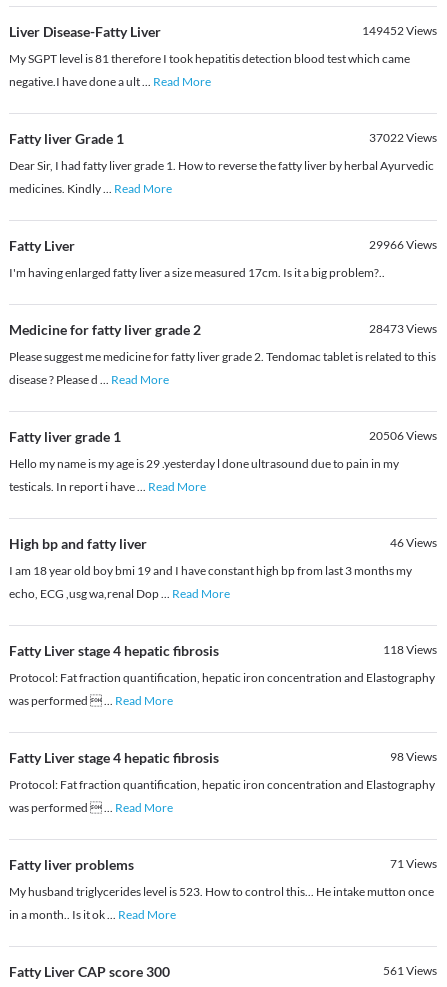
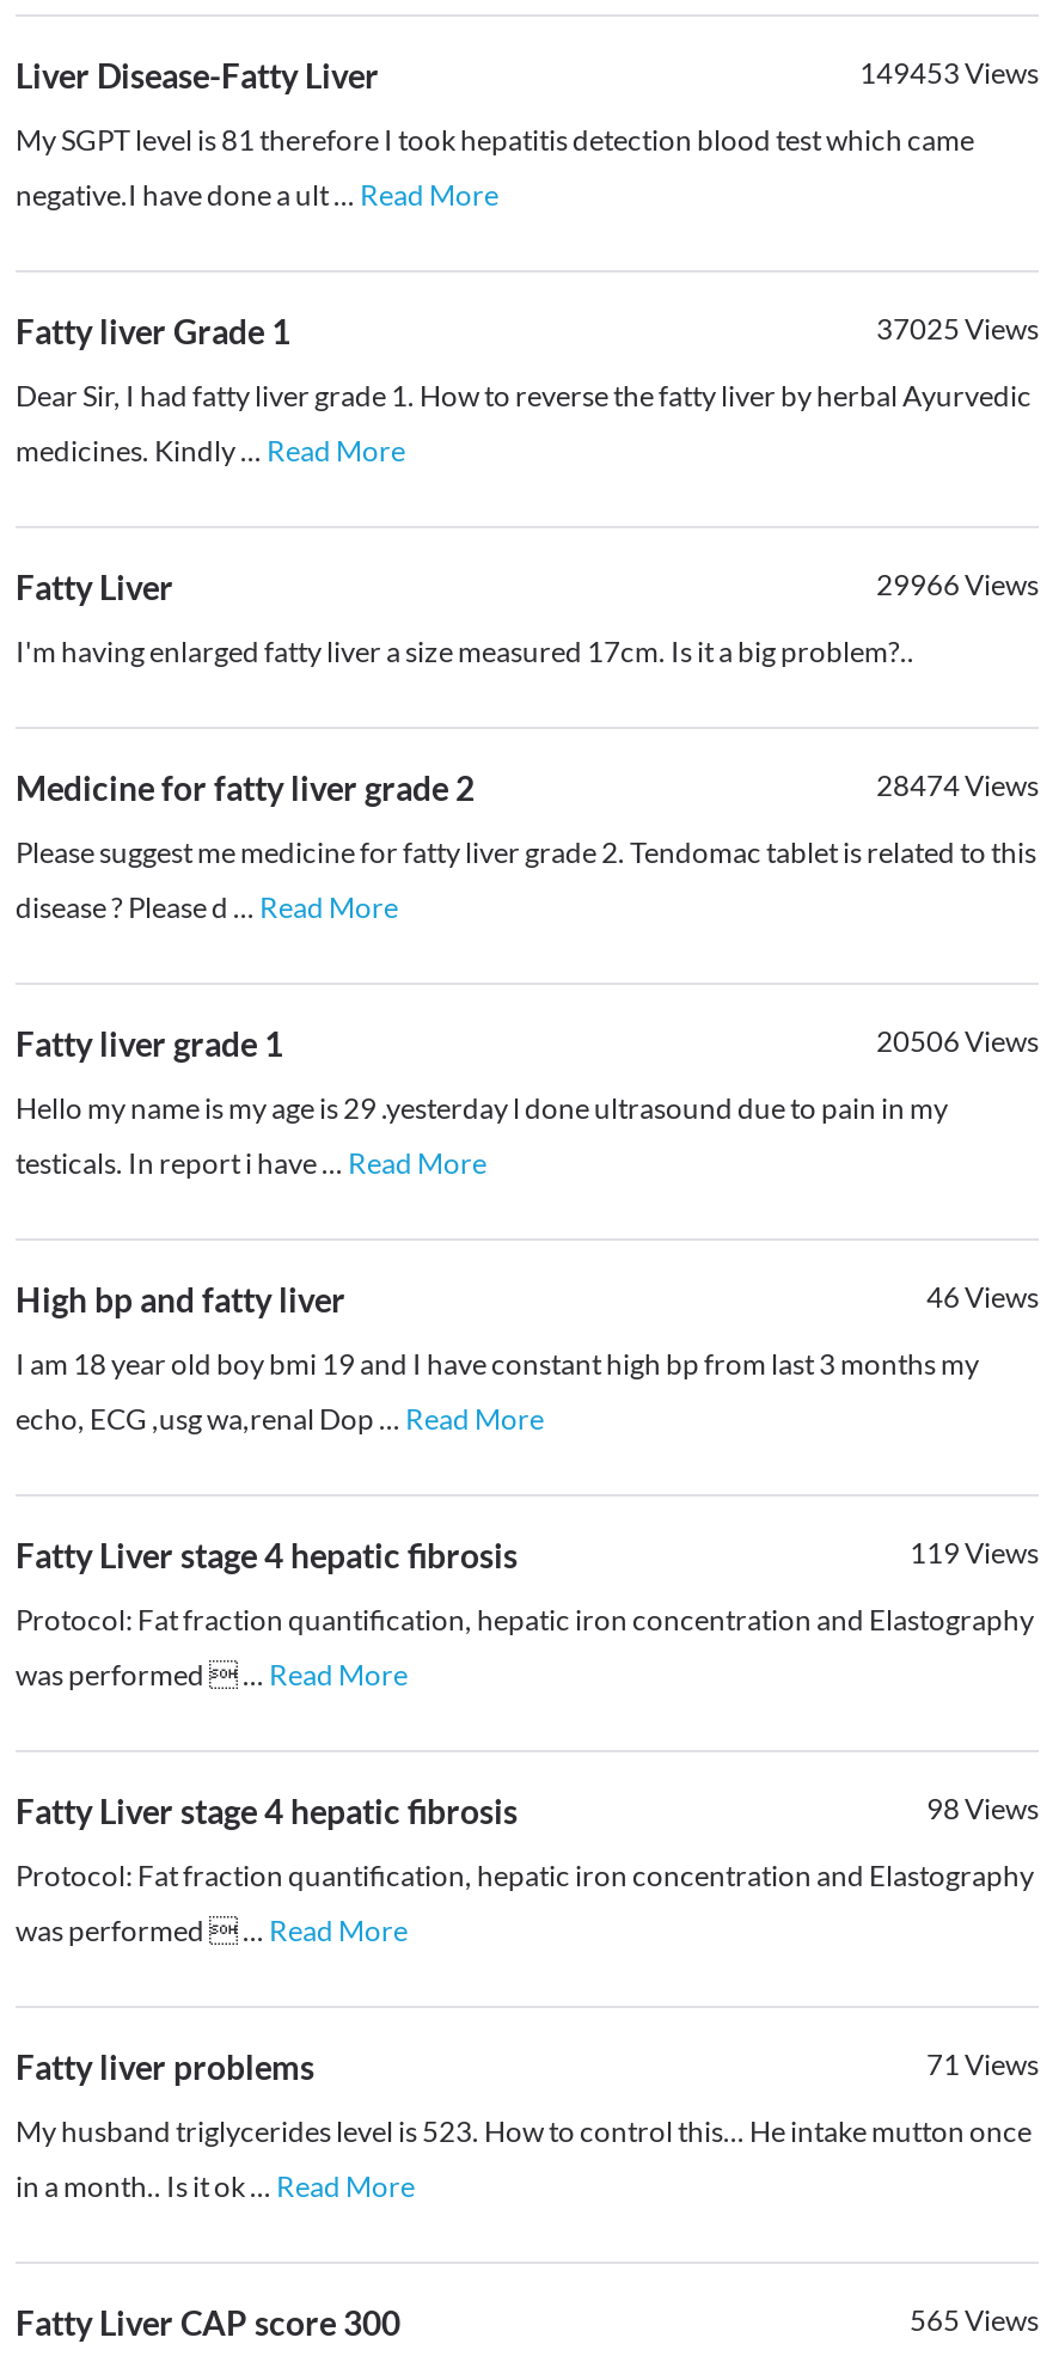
[362,23,437,38] 149452Views -> [859,56,1039,92] 149453Views
[369,130,437,145] 37022 Views -> [876,312,1039,347] 37025 Views
[369,321,437,336] 28473Views -> [876,768,1039,804] 28474Views
[383,642,437,657] 118Views -> [910,1536,1039,1571] 119Views
[383,963,437,978] 561 Views -> [910,2303,1039,2339] 565 Views

